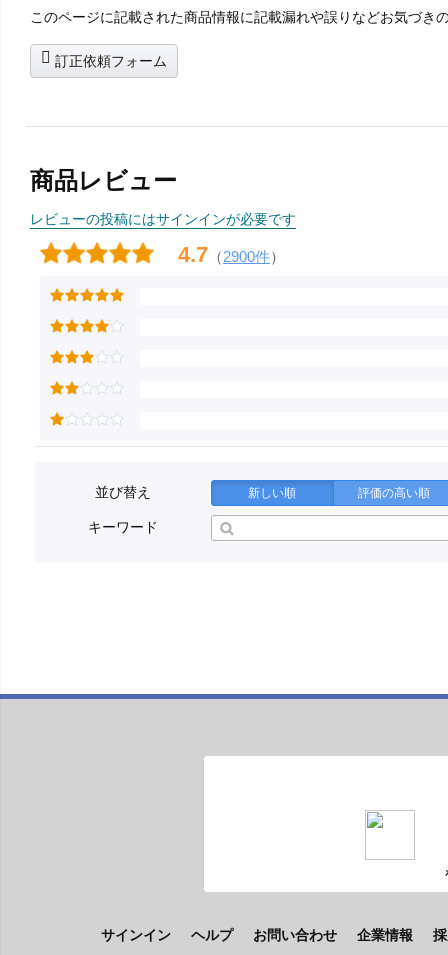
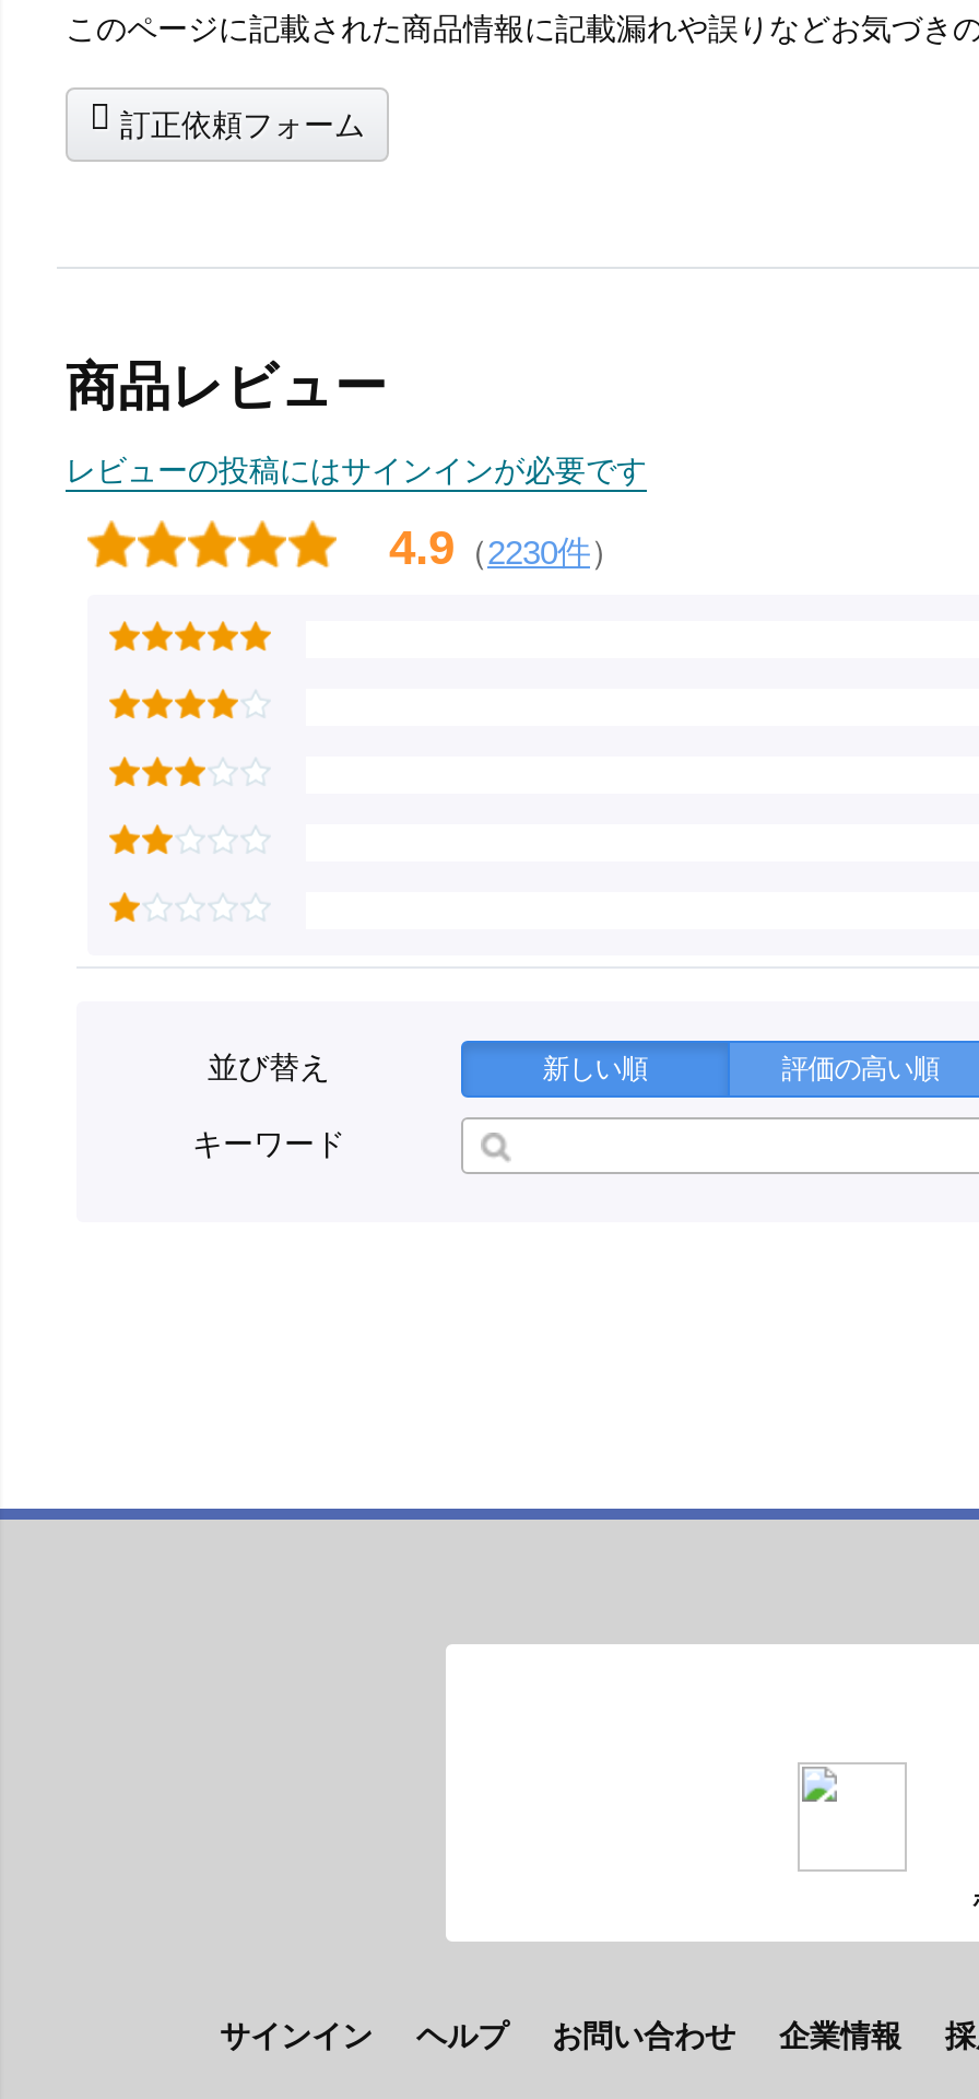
[160,242,285,267] 4.7（2900件） -> [350,520,623,575] 4.9（2230件）

